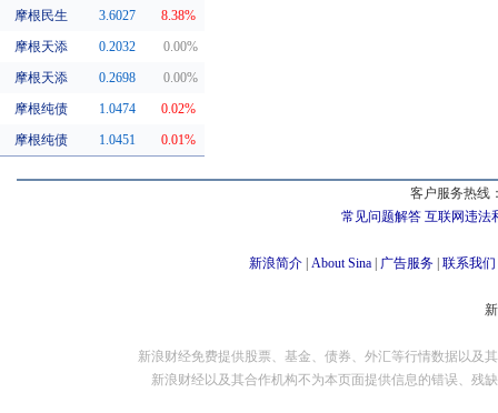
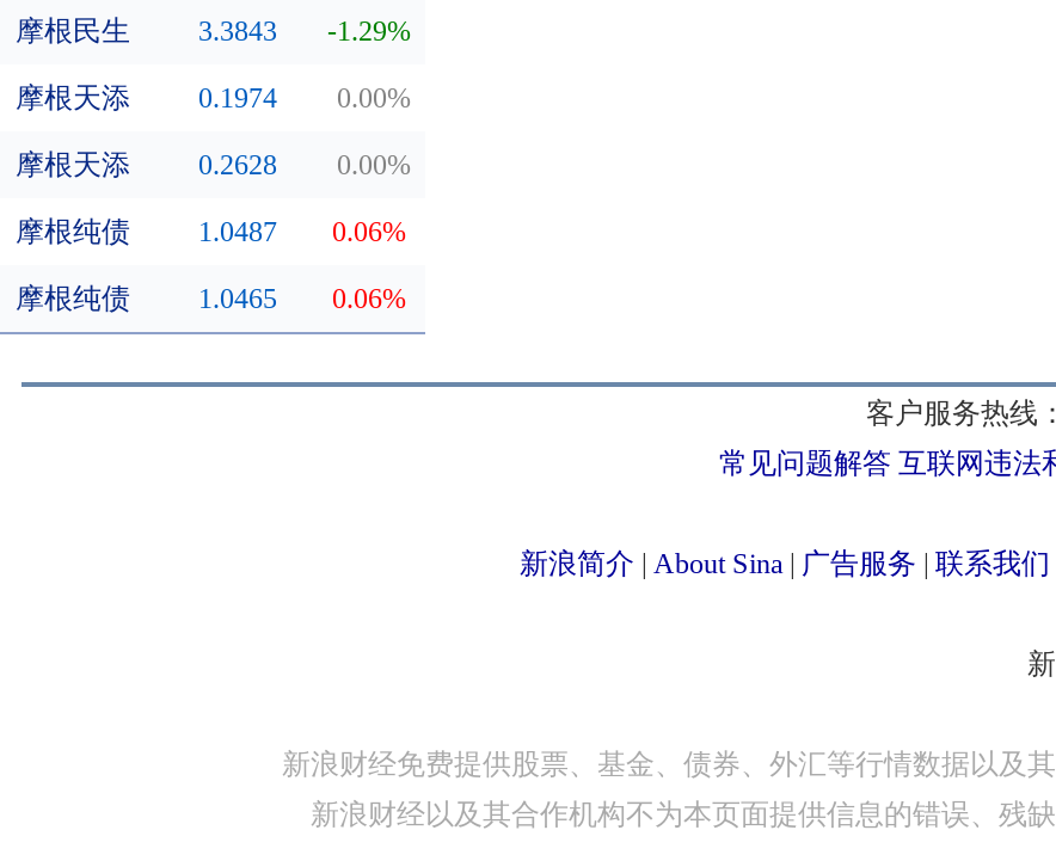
[99,8,136,23] 3.6027 -> [198,14,277,48] 3.3843
[161,8,196,23] 8.38% -> [327,14,411,48] -1.29%
[99,39,198,54] 0.2032 0.00% -> [198,81,411,115] 0.1974 0.00%
[99,70,198,85] 0.2698 0.00% -> [198,148,411,182] 0.2628 0.00%
[99,101,136,117] 1.0474 -> [198,215,277,248] 1.0487
[161,101,196,117] 0.02% -> [332,215,406,248] 0.06%
[99,132,136,148] 1.0451 -> [198,282,277,315] 1.0465
[161,132,196,148] 0.01% -> [332,282,406,315] 0.06%

